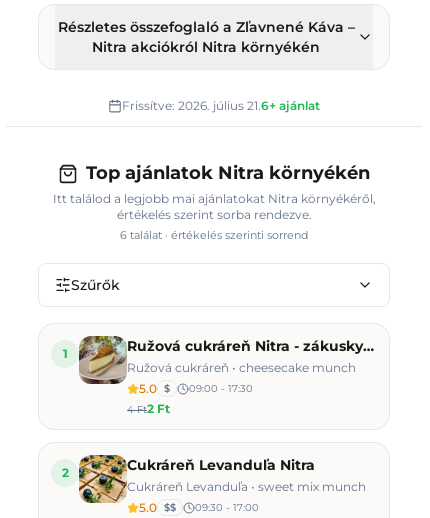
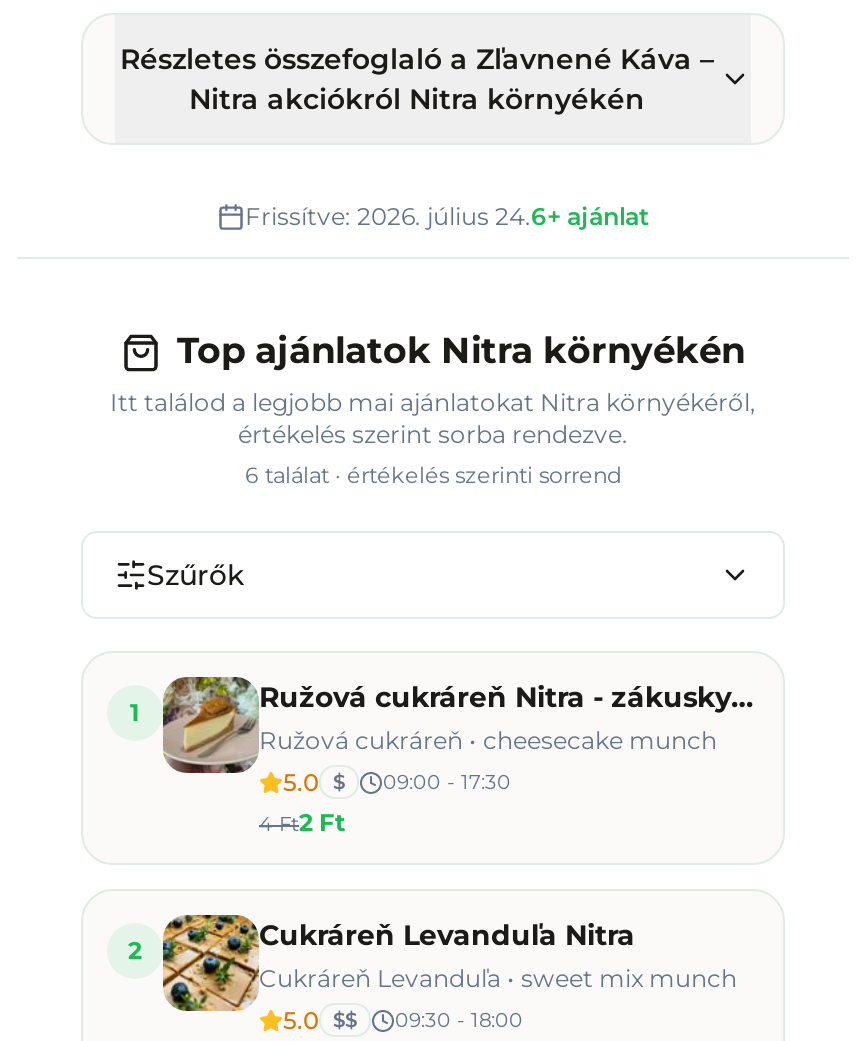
[122,98,320,113] Frissítve: 2026. július 21.6+ ajánlat -> [245,201,649,231] Frissítve: 2026. július 24.6+ ajánlat
[139,499,259,514] 5.0 $$ 09:30 - 17:00 -> [283,1004,523,1034] 5.0 $$ 09:30 - 18:00

